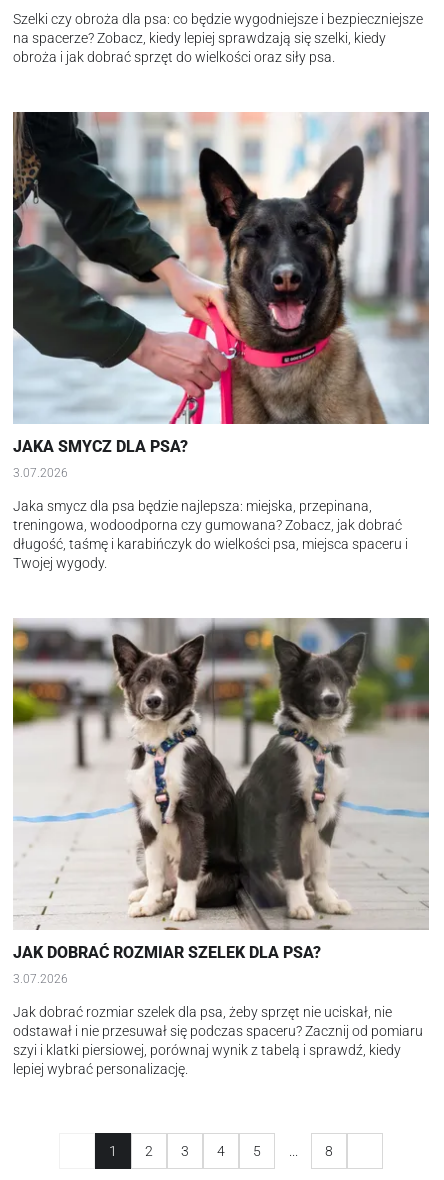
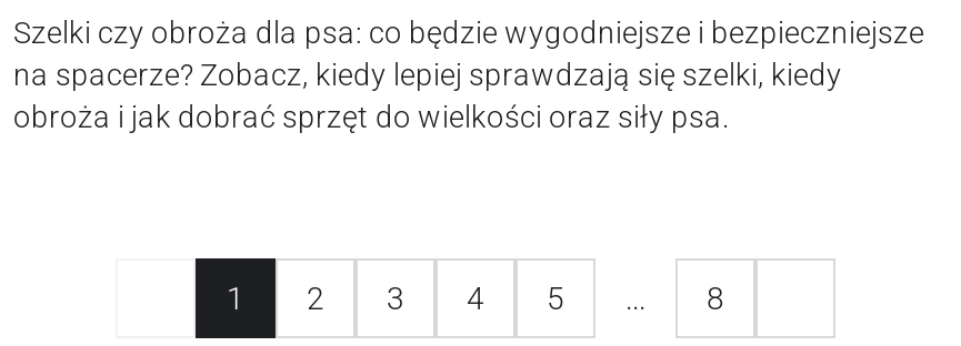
[12,111,430,571] [image] | JAKA SMYCZ DLA PSA? | 3.07.2026 | Jaka smycz dla psa będzie najlepsza: miejska, przepinana, | treningowa, wodoodporna czy gumowana? Zobacz, jak dobrać | długość, taśmę i karabińczyk do wielkości psa, miejsca spaceru i | Twojej wygody. -> none
[12,617,430,1077] [image] | JAK DOBRAĆ ROZMIAR SZELEK DLA PSA? | 3.07.2026 | Jak dobrać rozmiar szelek dla psa, żeby sprzęt nie uciskał, nie | odstawał i nie przesuwał się podczas spaceru? Zacznij od pomiaru | szyi i klatki piersiowej, porównaj wynik z tabelą i sprawdź, kiedy | lepiej wybrać personalizację. -> none

